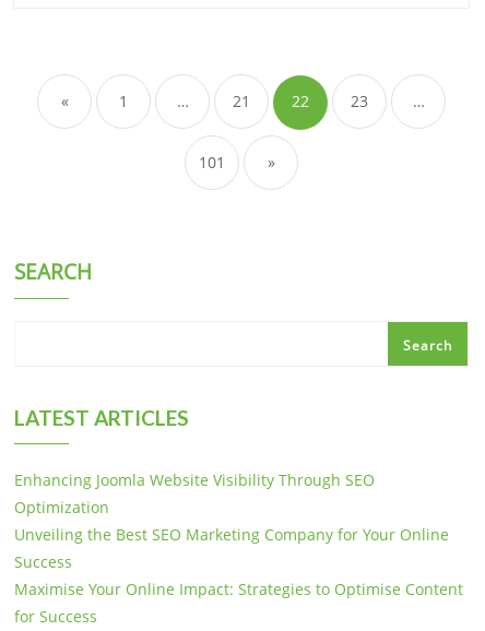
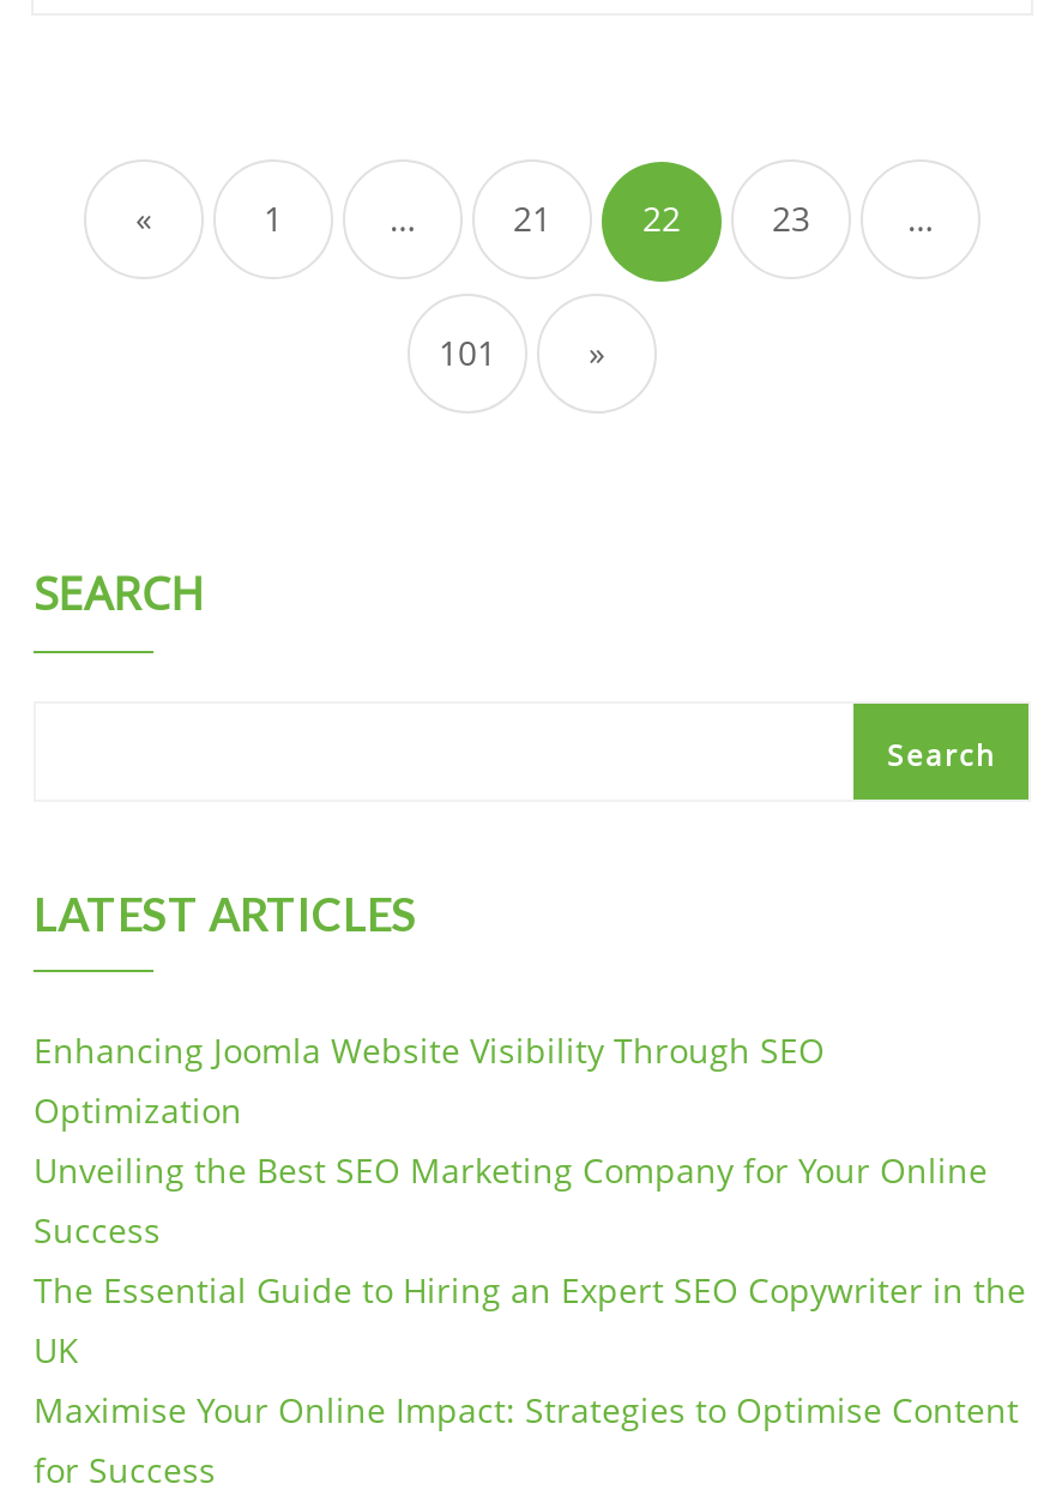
none -> [34,1267,1026,1373] The Essential Guide to Hiring an Expert SEO Copywriter in the | UK

